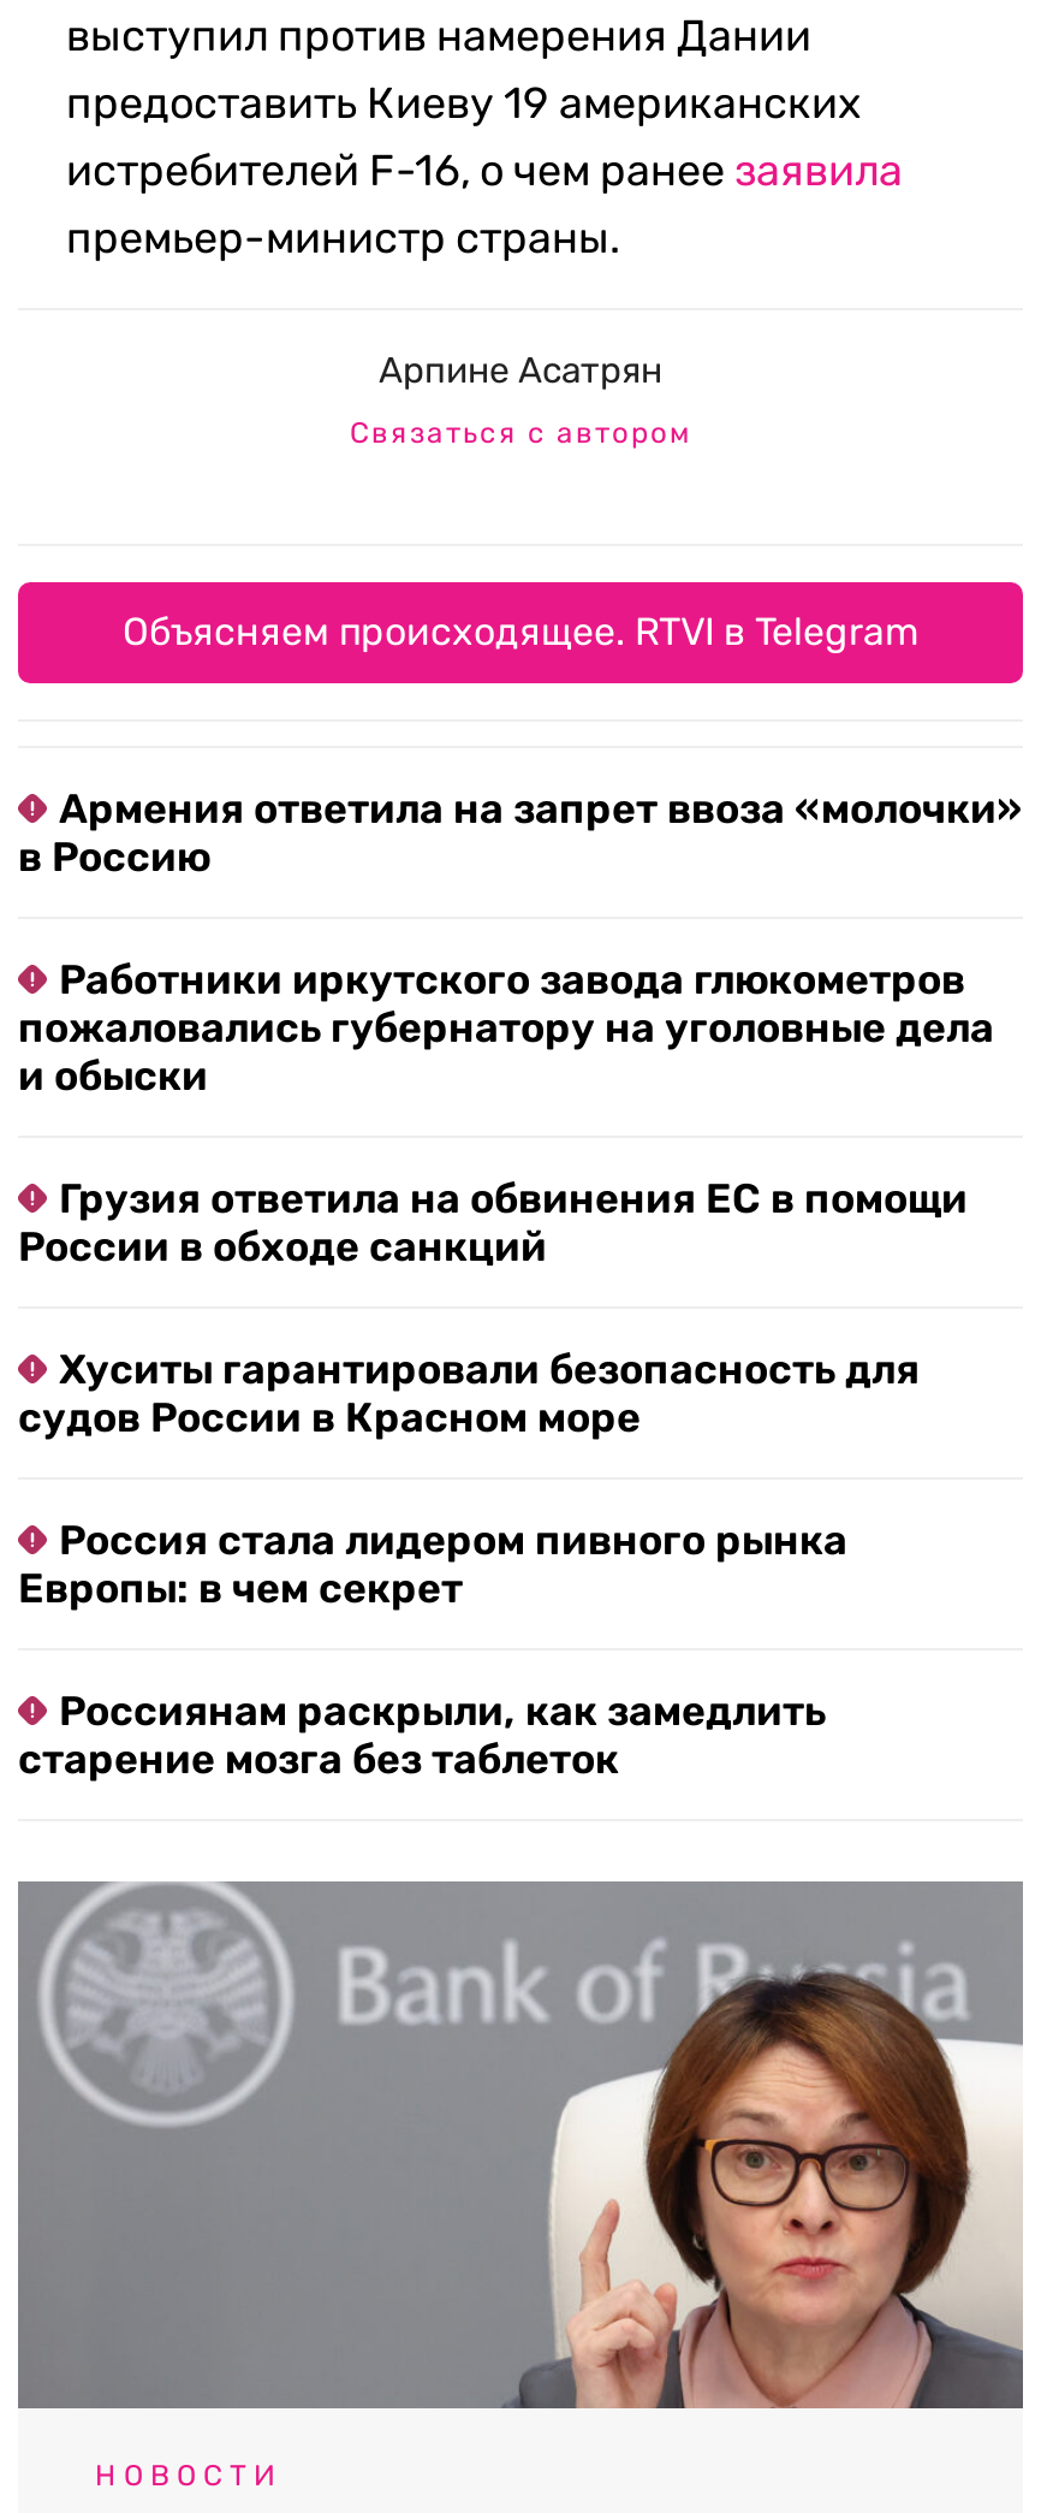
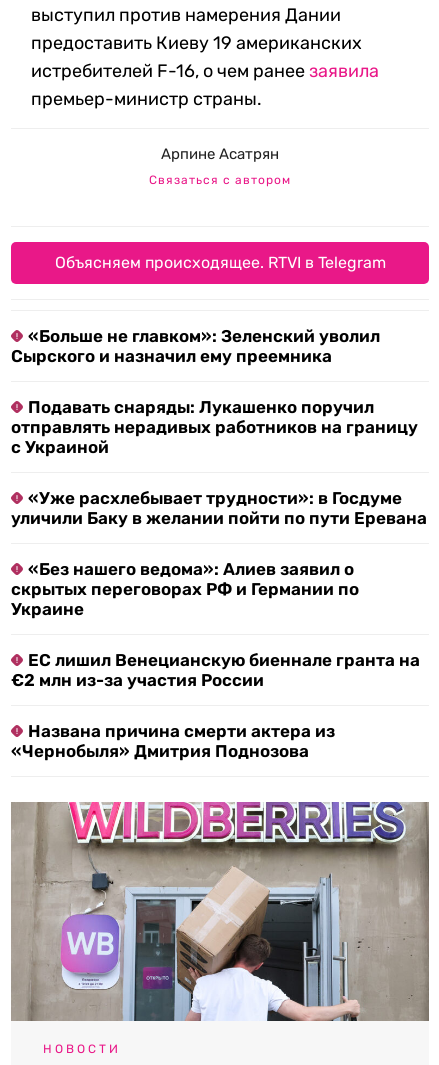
[18,785,1023,881] Армения ответила на запрет ввоза «молочки» | в Россию -> [11,326,380,366] «Больше не главком»: Зеленский уволил | Сырского и назначил ему преемника
[18,955,994,1100] Работники иркутского завода глюкометров | пожаловались губернатору на уголовные дела | и обыски -> [11,397,418,457] Подавать снаряды: Лукашенко поручил | отправлять нерадивых работников на границу | с Украиной
[18,1174,968,1271] Грузия ответила на обвинения ЕС в помощи | России в обходе санкций -> [11,488,427,528] «Уже расхлебывает трудности»: в Госдуме | уличили Баку в желании пойти по пути Еревана
[18,1345,920,1441] Хуситы гарантировали безопасность для | судов России в Красном море -> [11,559,359,619] «Без нашего ведома»: Алиев заявил о | скрытых переговорах РФ и Германии по | Украине
[18,1516,847,1612] Россия стала лидером пивного рынка | Европы: в чем секрет -> [11,650,420,690] ЕС лишил Венецианскую биеннале гранта на | €2 млн из-за участия России
[18,1687,826,1783] Россиянам раскрыли, как замедлить | старение мозга без таблеток -> [11,721,335,761] Названа причина смерти актера из | «Чернобыля» Дмитрия Поднозова
[20,1879,1023,2411] [image] -> [11,801,430,1022] [image]

